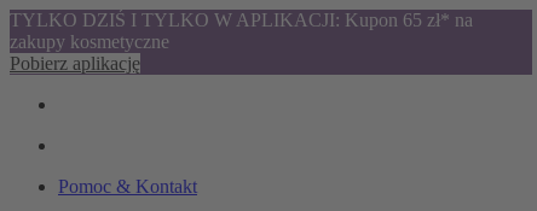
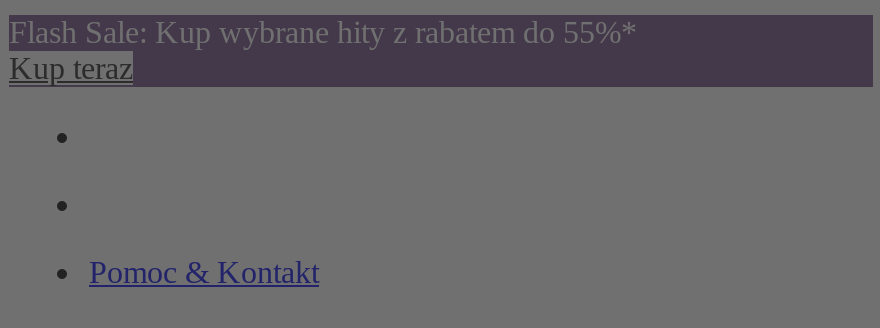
[10,10,473,74] TYLKO DZIŚ I TYLKO W APLIKACJI: Kupon 65 zł* na | zakupy kosmetyczne | Pobierz aplikację -> [9,15,637,85] Flash Sale: Kup wybrane hity z rabatem do 55%* | Kup teraz

